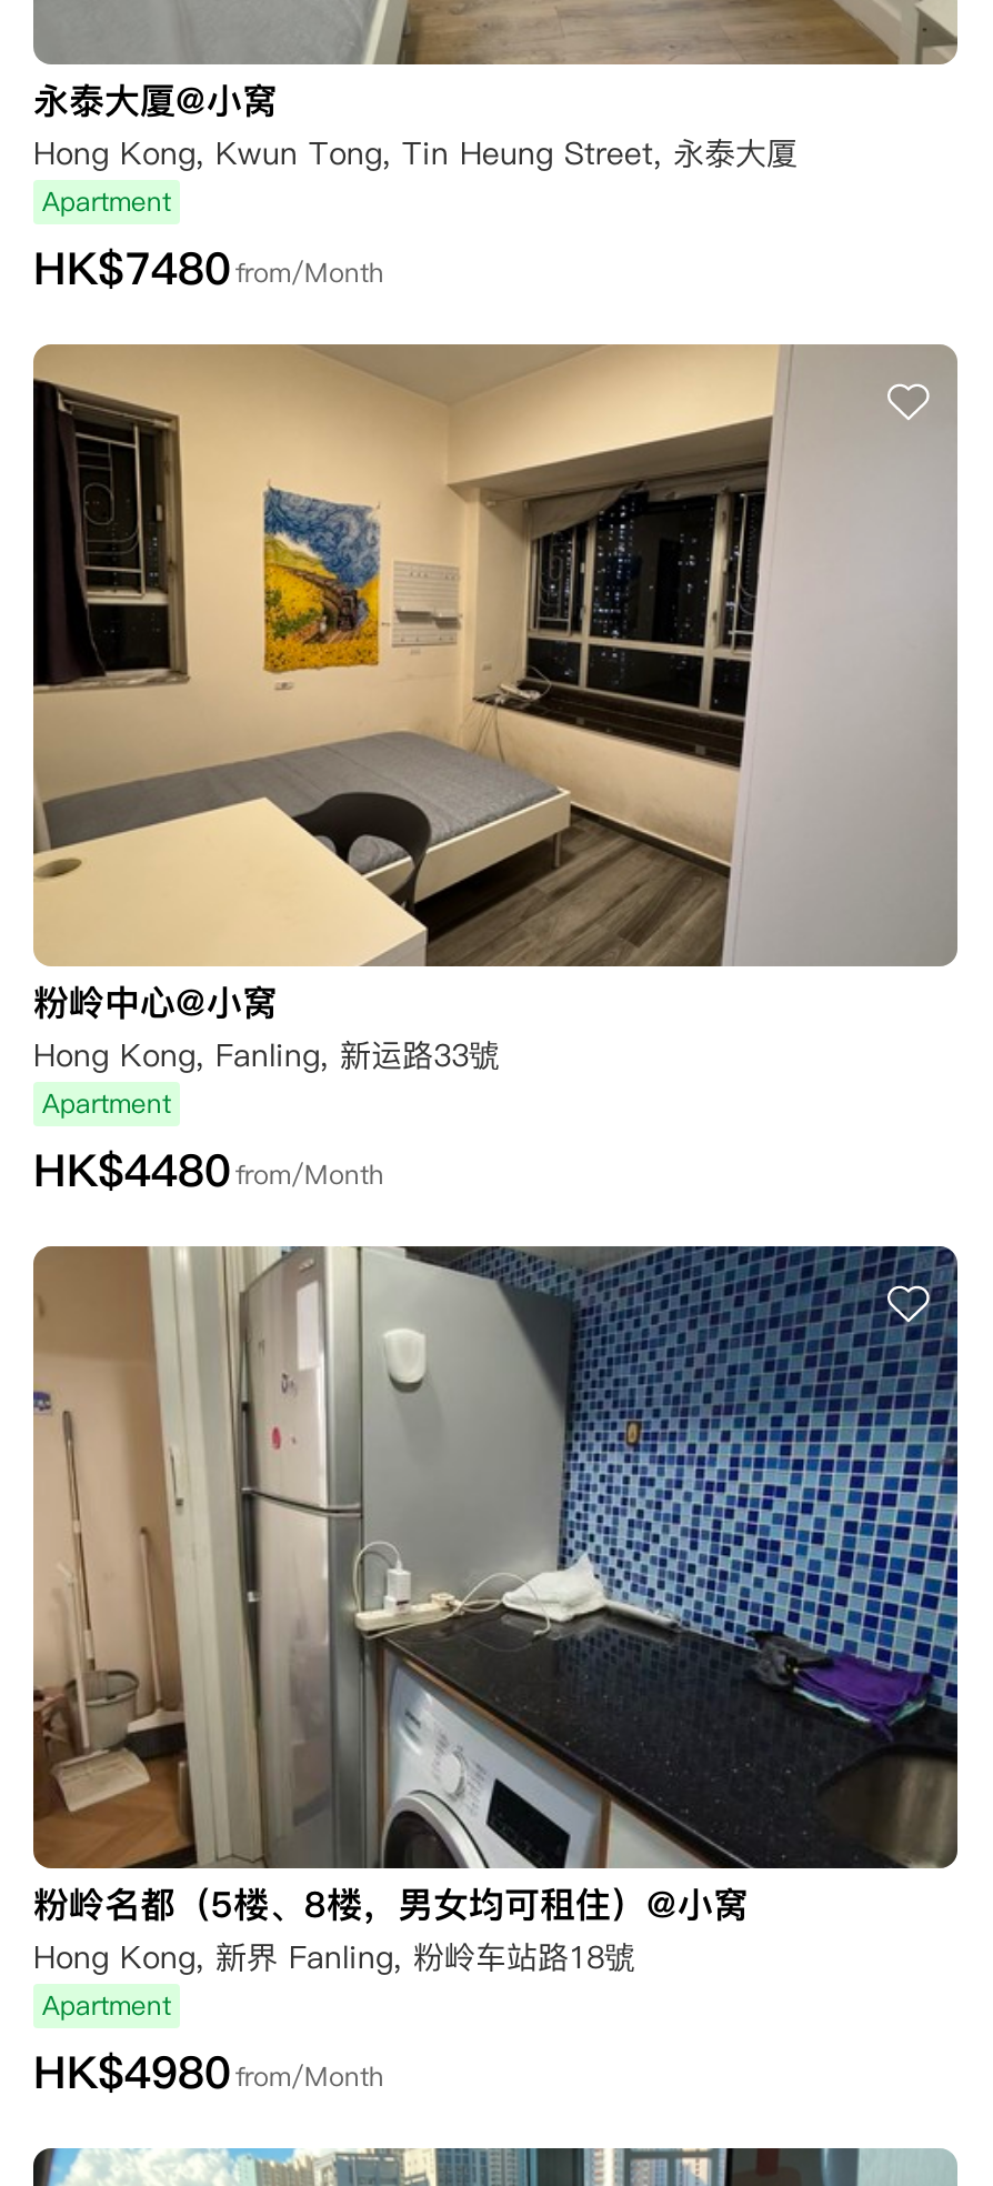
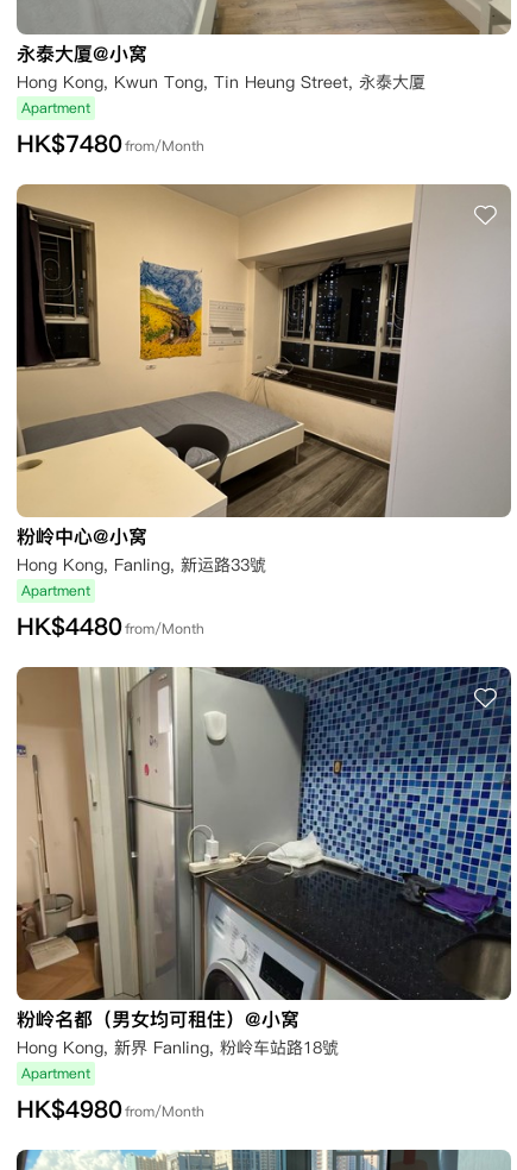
[33,1879,749,1928] 粉岭名都（5楼、8楼，男女均可租住）@小窝 -> [17,1006,300,1032] 粉岭名都（男女均可租住）@小窝

